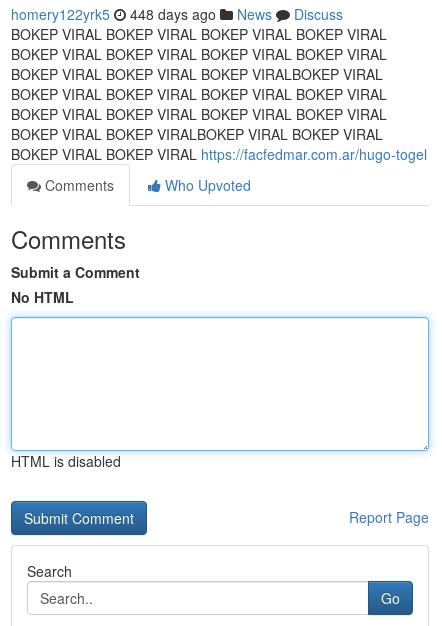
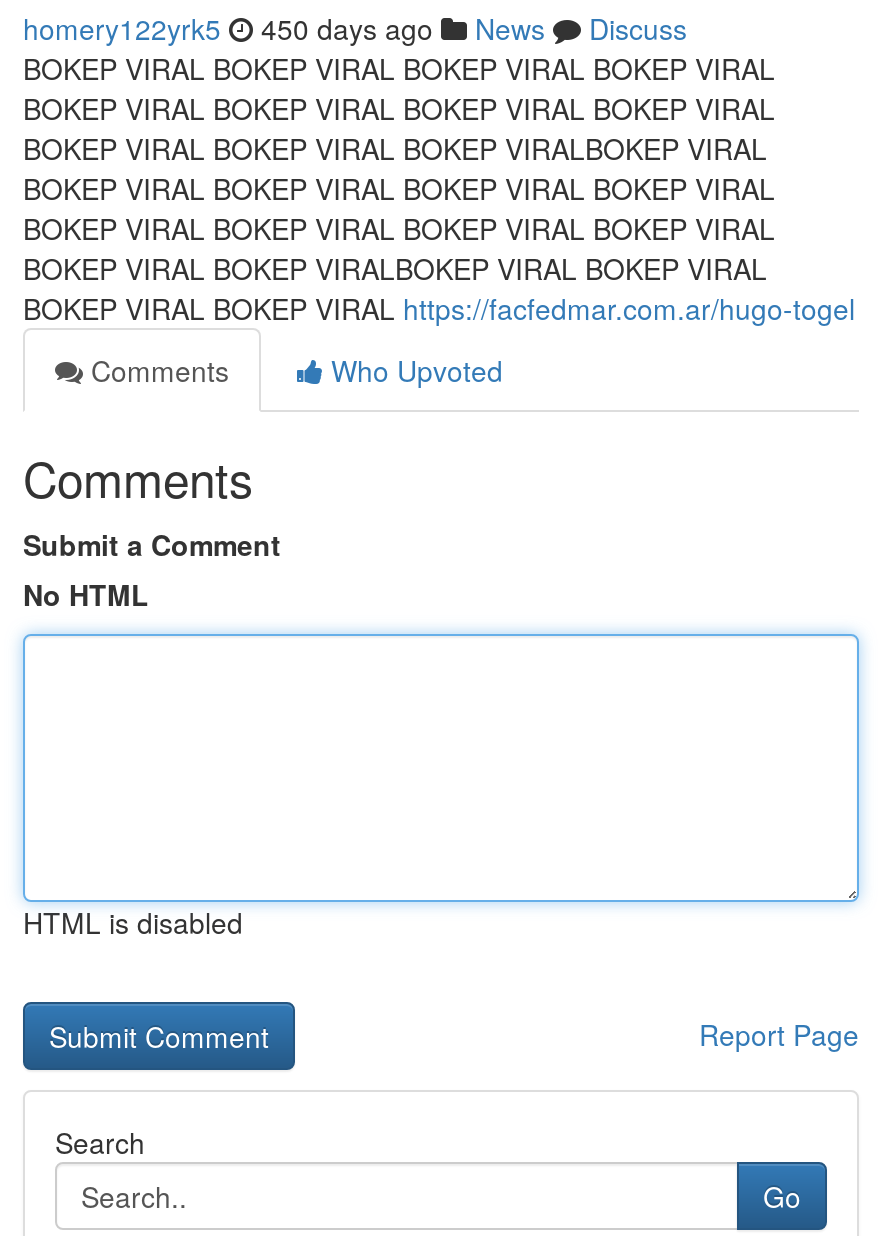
[11,4,343,24] homery122yrk5 448 days ago News Discuss -> [23,8,687,48] homery122yrk5 450 days ago News Discuss

